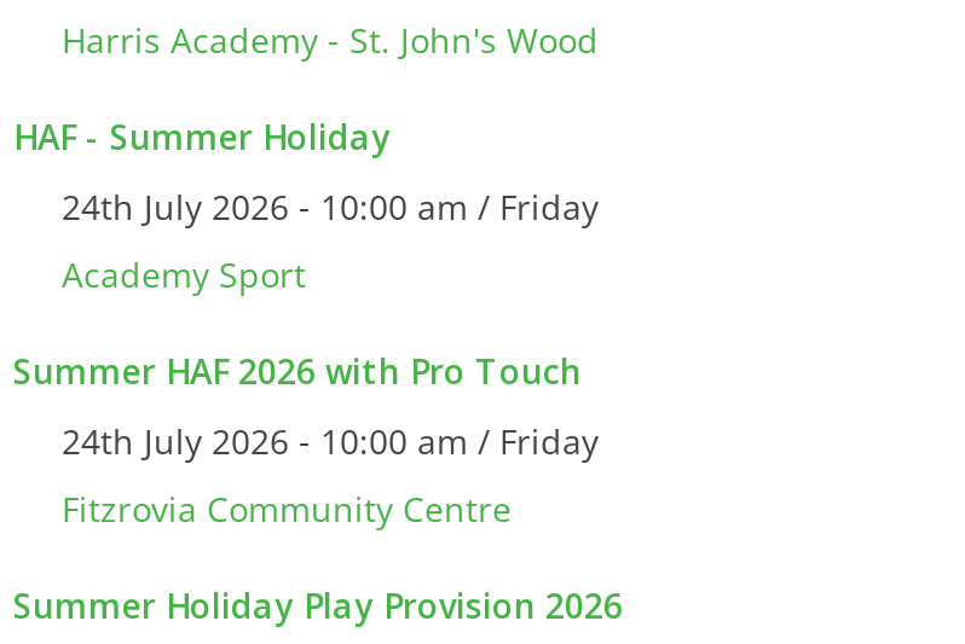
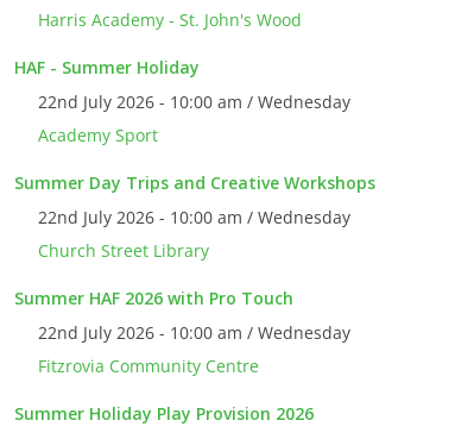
[61,183,598,229] 24th July 2026 - 10:00 am / Friday -> [38,90,351,113] 22nd July 2026 - 10:00 am / Wednesday
none -> [15,171,376,262] Summer Day Trips and Creative Workshops | 22nd July 2026 - 10:00 am / Wednesday | Church Street Library
[61,418,598,464] 24th July 2026 - 10:00 am / Friday -> [38,321,351,344] 22nd July 2026 - 10:00 am / Wednesday

